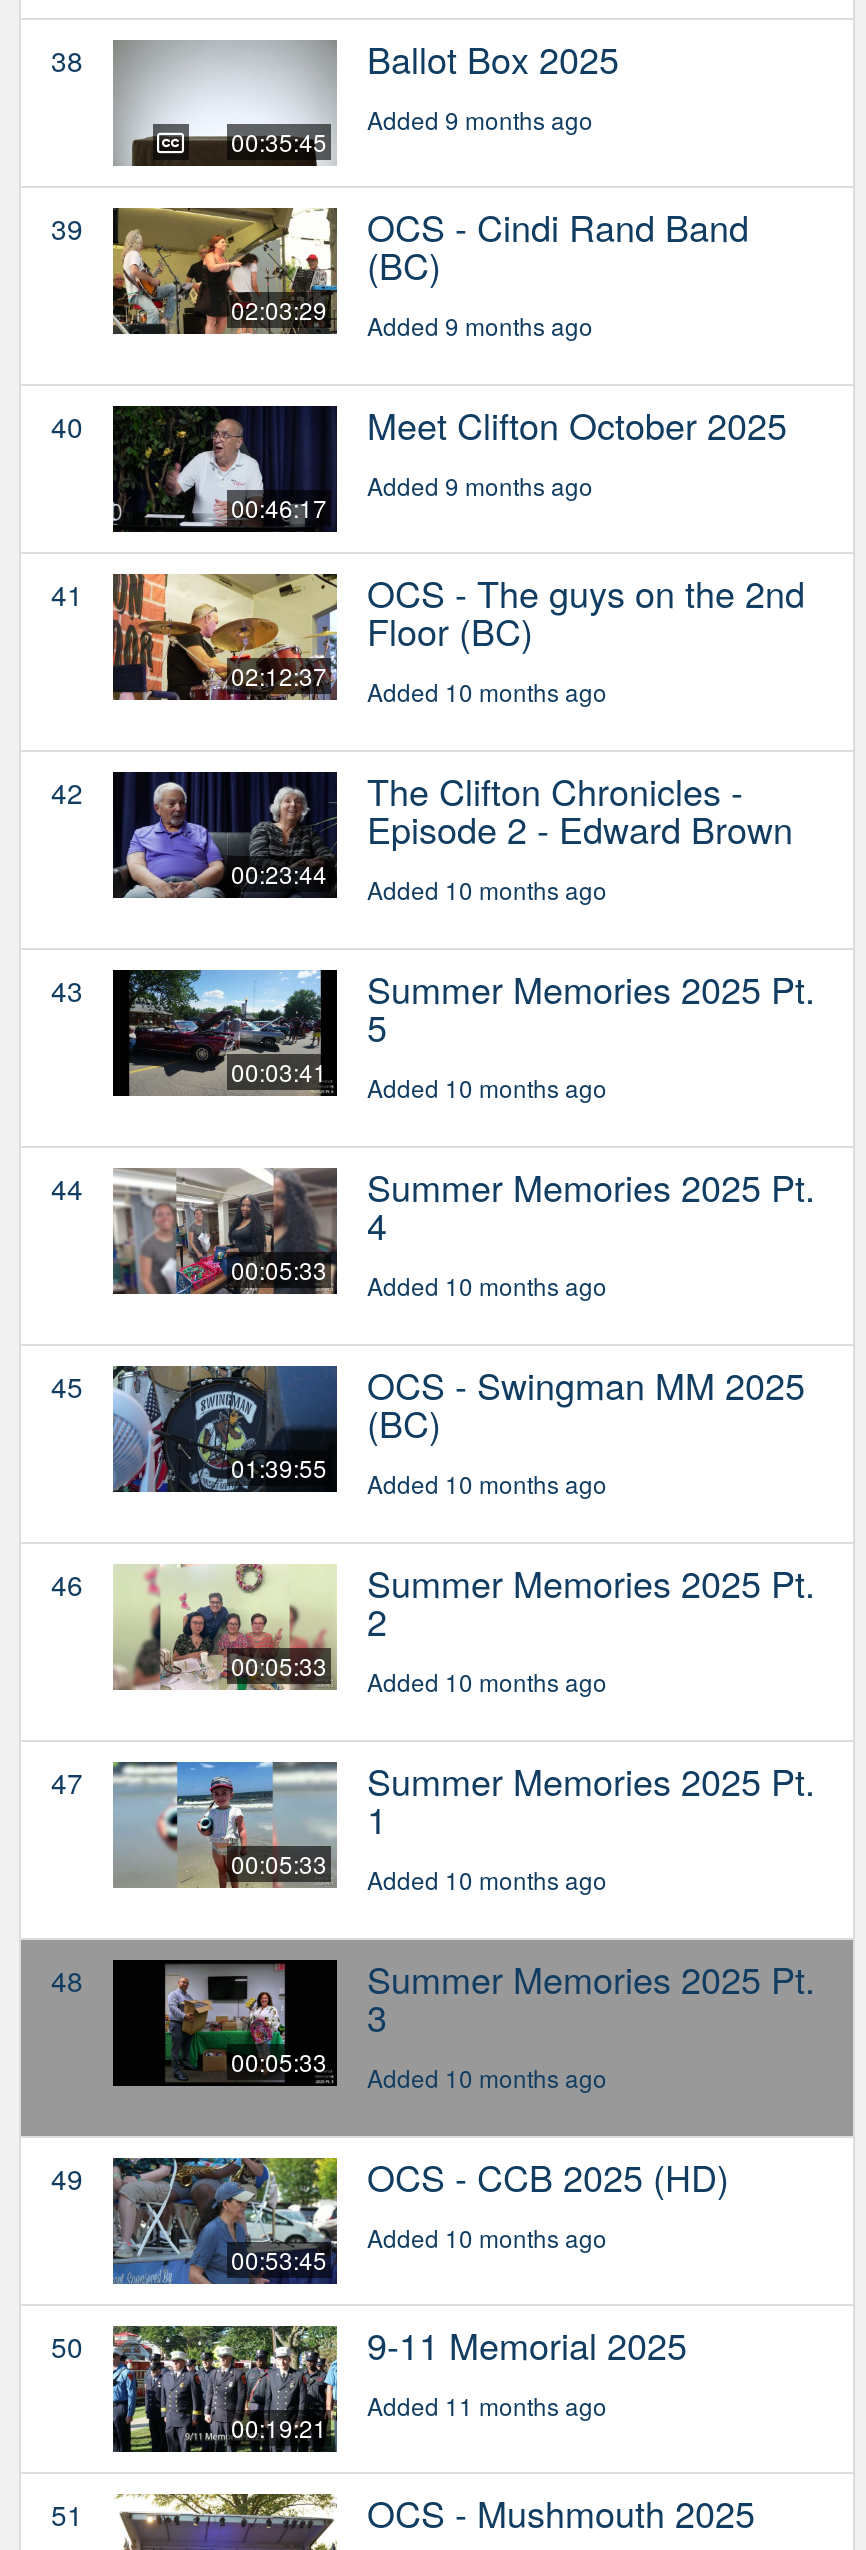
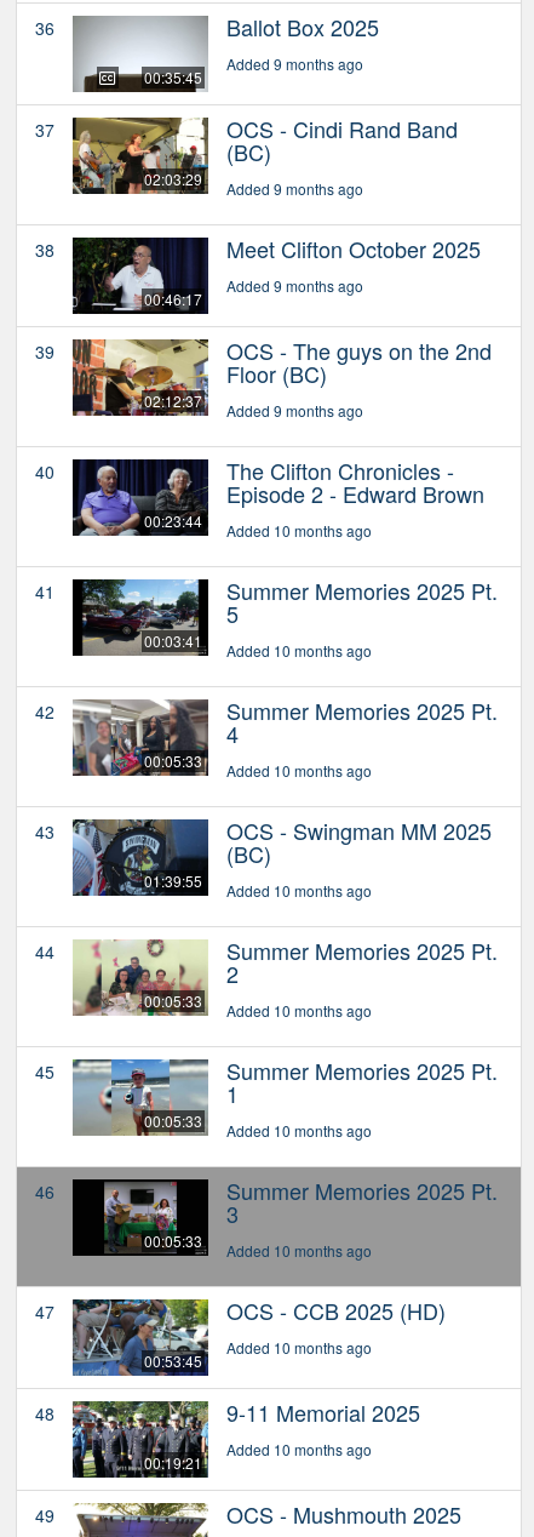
[51,39,83,79] 38 -> [35,15,54,40] 36
[51,207,83,247] 39 -> [35,117,54,141] 37
[51,405,83,445] 40 -> [35,237,54,261] 38
[51,573,83,613] 41 -> [35,339,54,363] 39
[367,673,607,707] Added 10 months ago -> [226,400,363,420] Added 9 months ago
[51,771,83,811] 42 -> [35,459,54,483] 40
[51,969,83,1009] 43 -> [35,579,54,603] 41
[51,1167,83,1207] 44 -> [35,699,54,723] 42
[51,1365,83,1405] 45 -> [35,819,54,843] 43
[51,1563,83,1603] 46 -> [35,939,54,963] 44
[51,1761,83,1801] 47 -> [35,1059,54,1083] 45
[51,1959,83,1999] 48 -> [35,1179,54,1203] 46
[51,2157,83,2197] 49 -> [35,1299,54,1323] 47
[51,2325,83,2365] 50 -> [35,1401,54,1425] 48
[367,2387,607,2421] Added 11 months ago -> [226,1438,372,1459] Added 10 months ago
[51,2493,83,2533] 51 -> [35,1503,54,1527] 49

